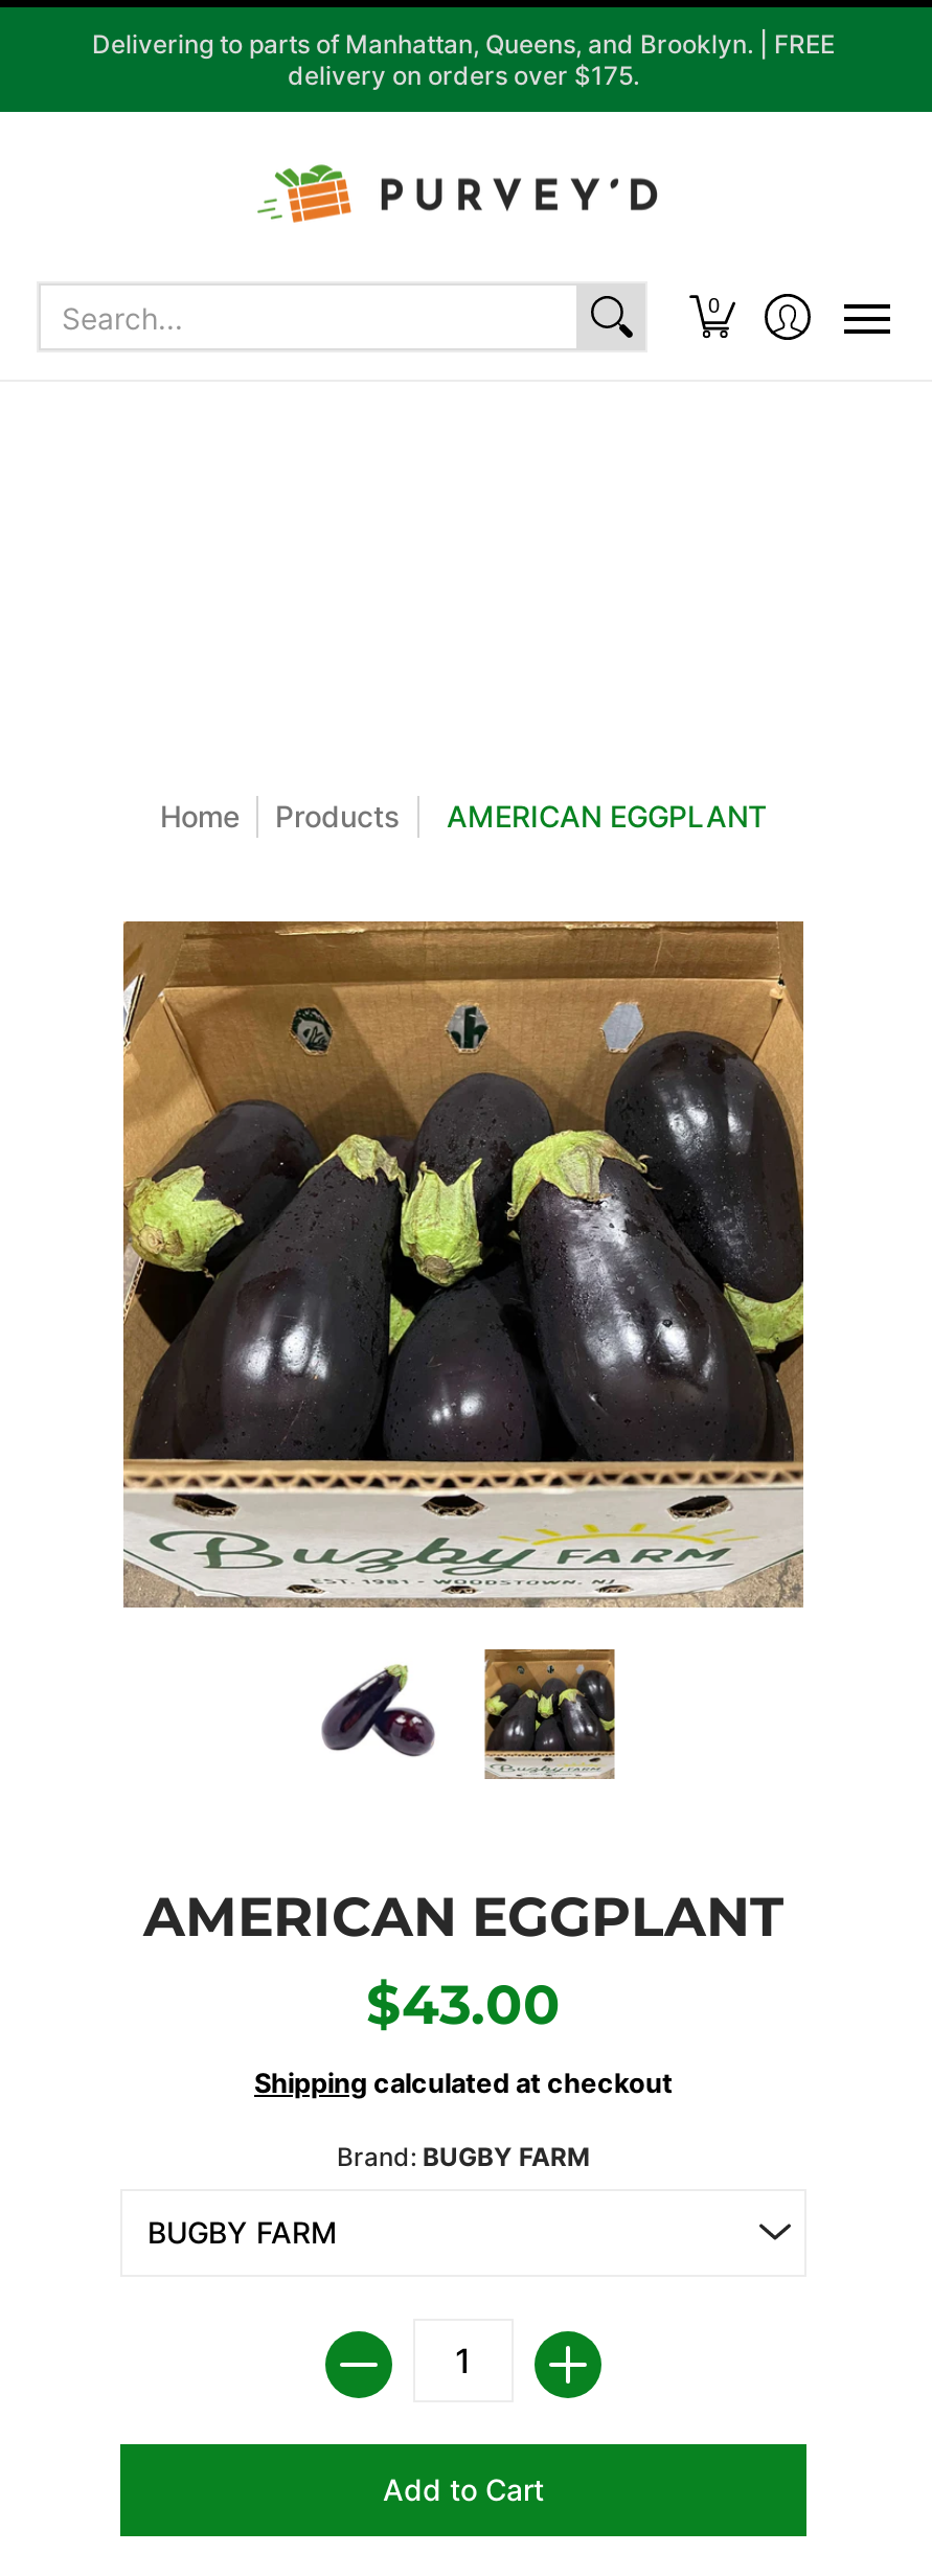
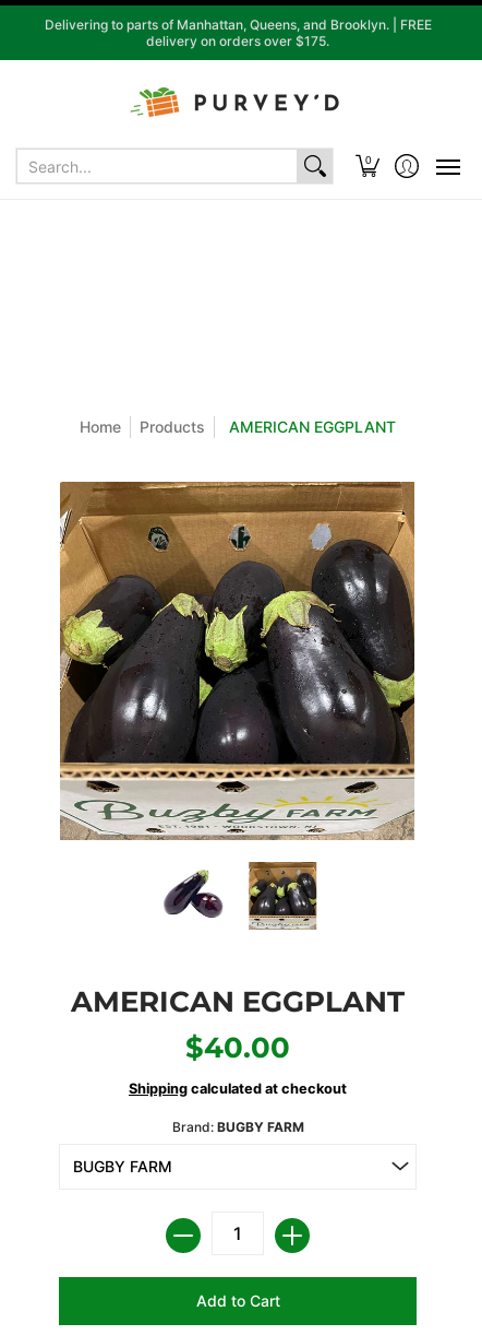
[366,1972,561,2039] $43.00 -> [185,1030,290,1065] $40.00

